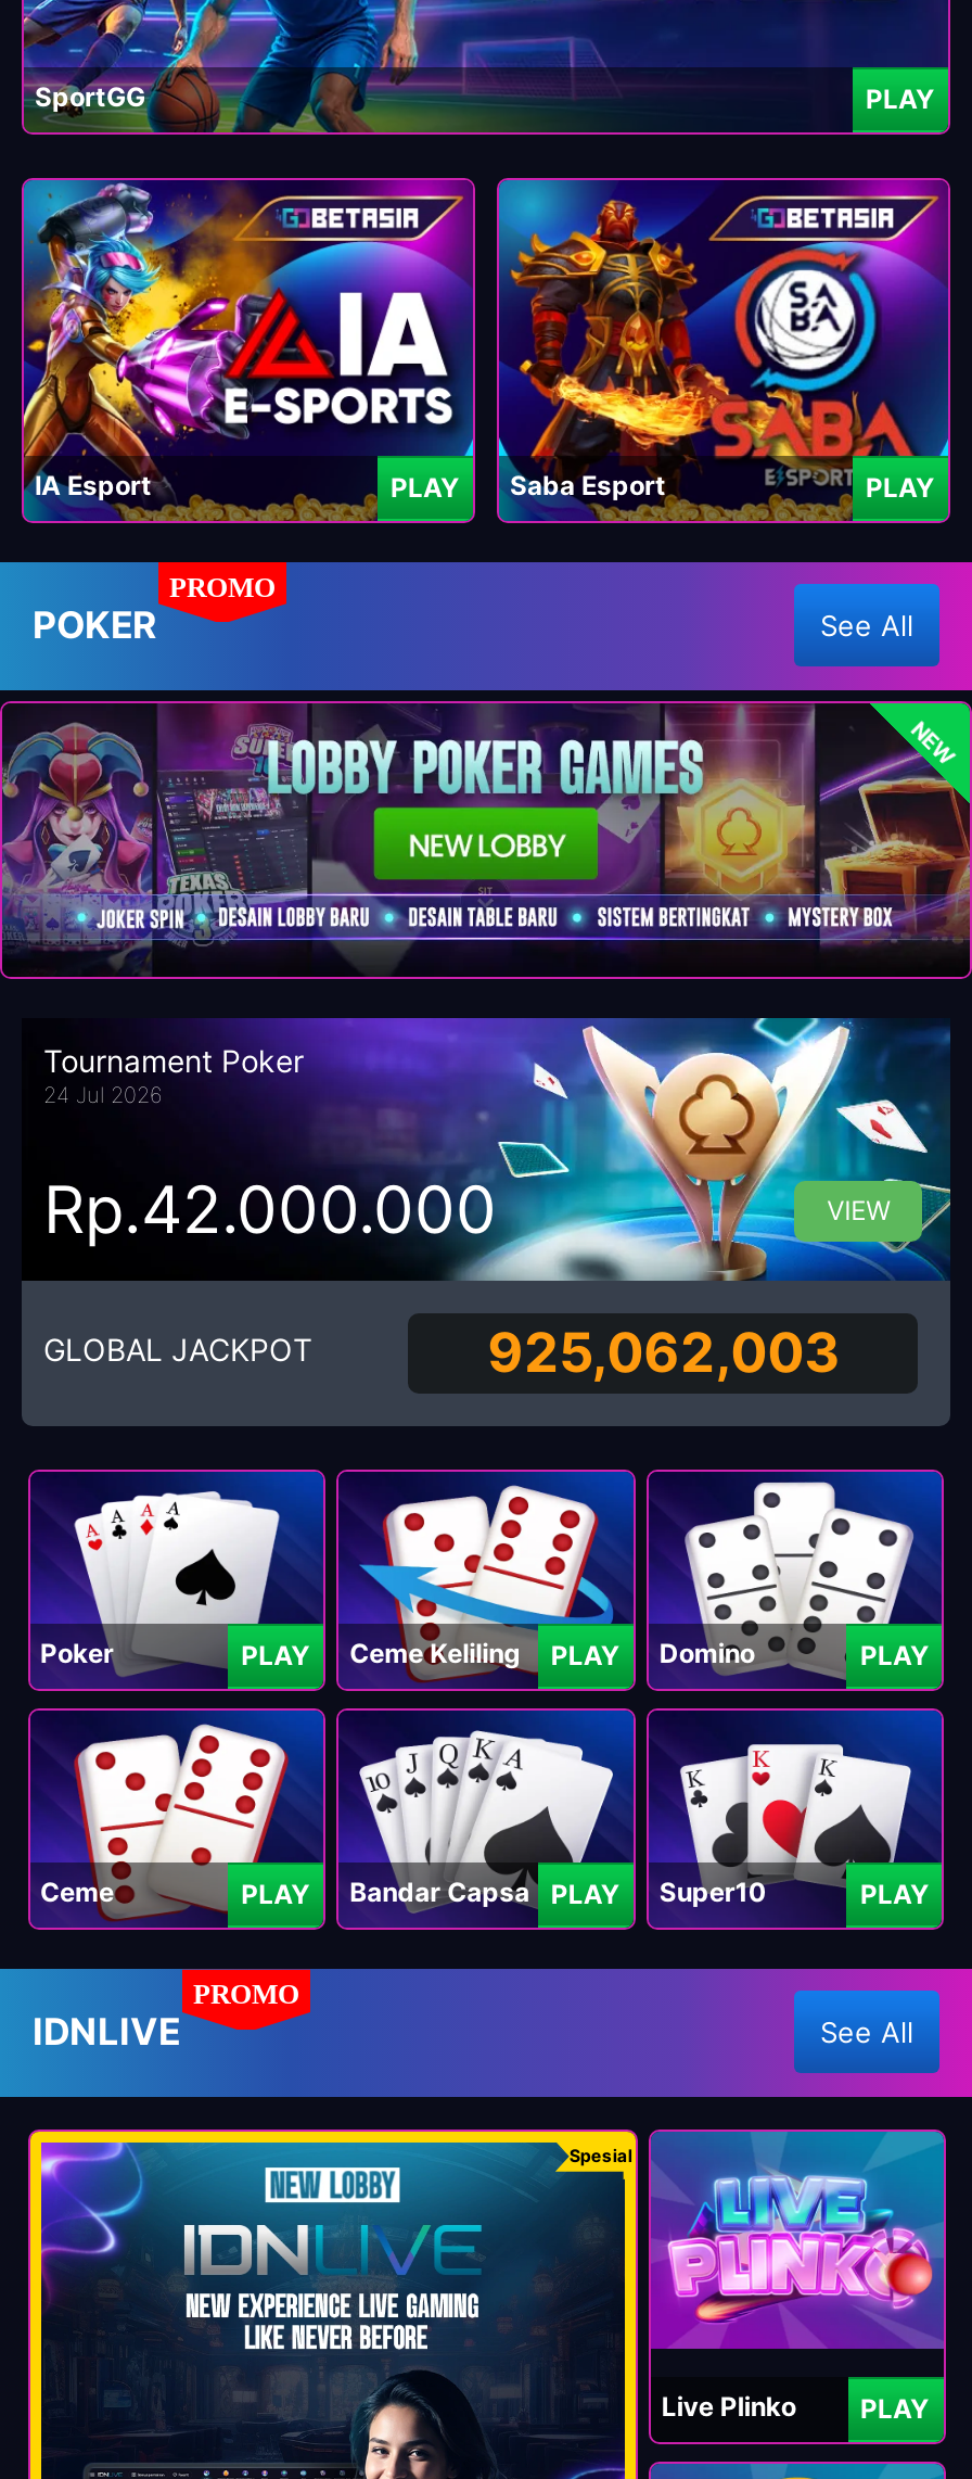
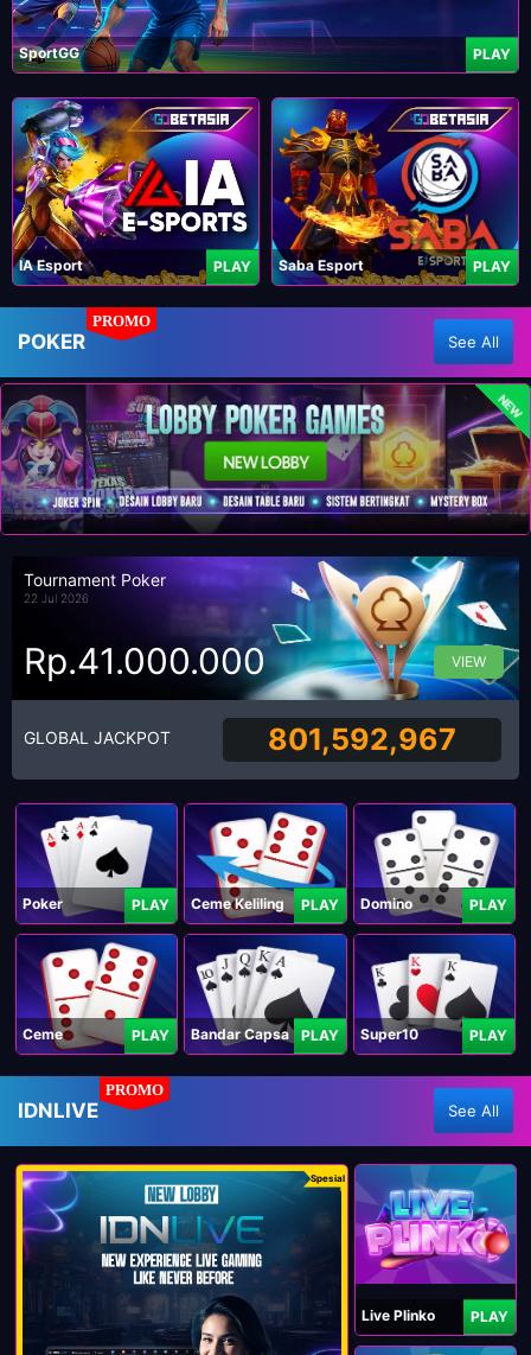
[43,1081,163,1108] 24 Jul 2026 -> [24,591,89,605] 22 Jul 2026
[43,1170,497,1248] Rp.42.000.000 -> [24,639,265,682] Rp.41.000.000
[487,1321,839,1386] 925,062,003 -> [268,722,456,757] 801,592,967

